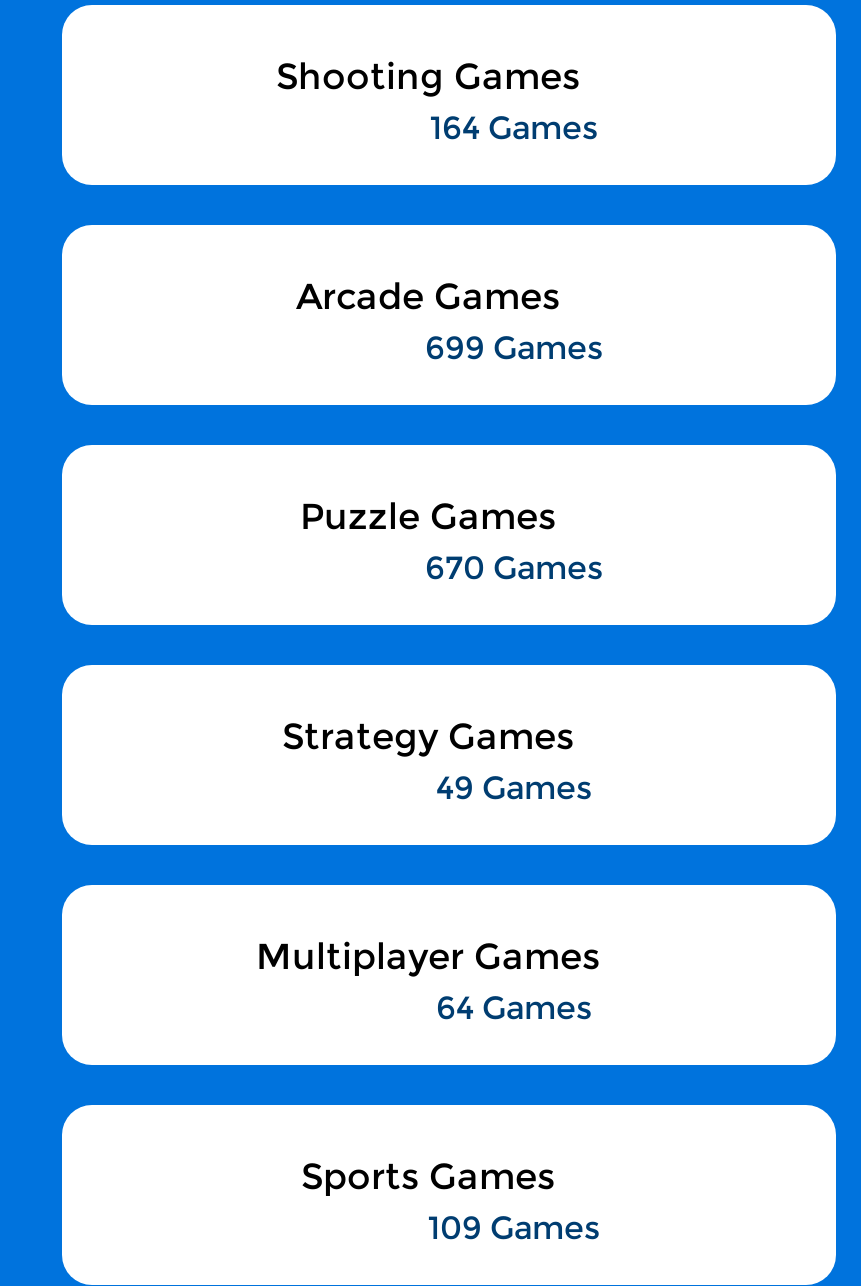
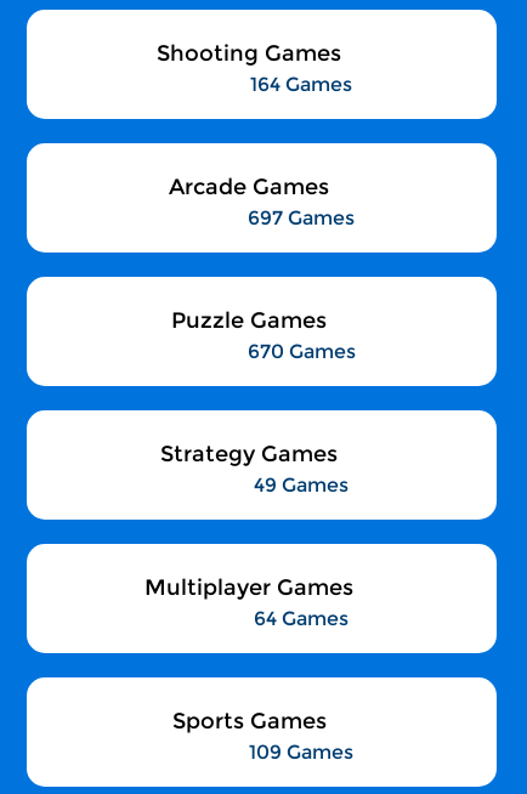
[425,329,603,367] 699 Games -> [248,206,355,229] 697 Games

